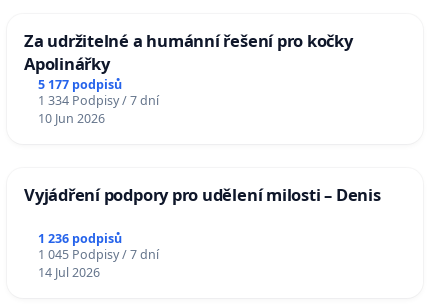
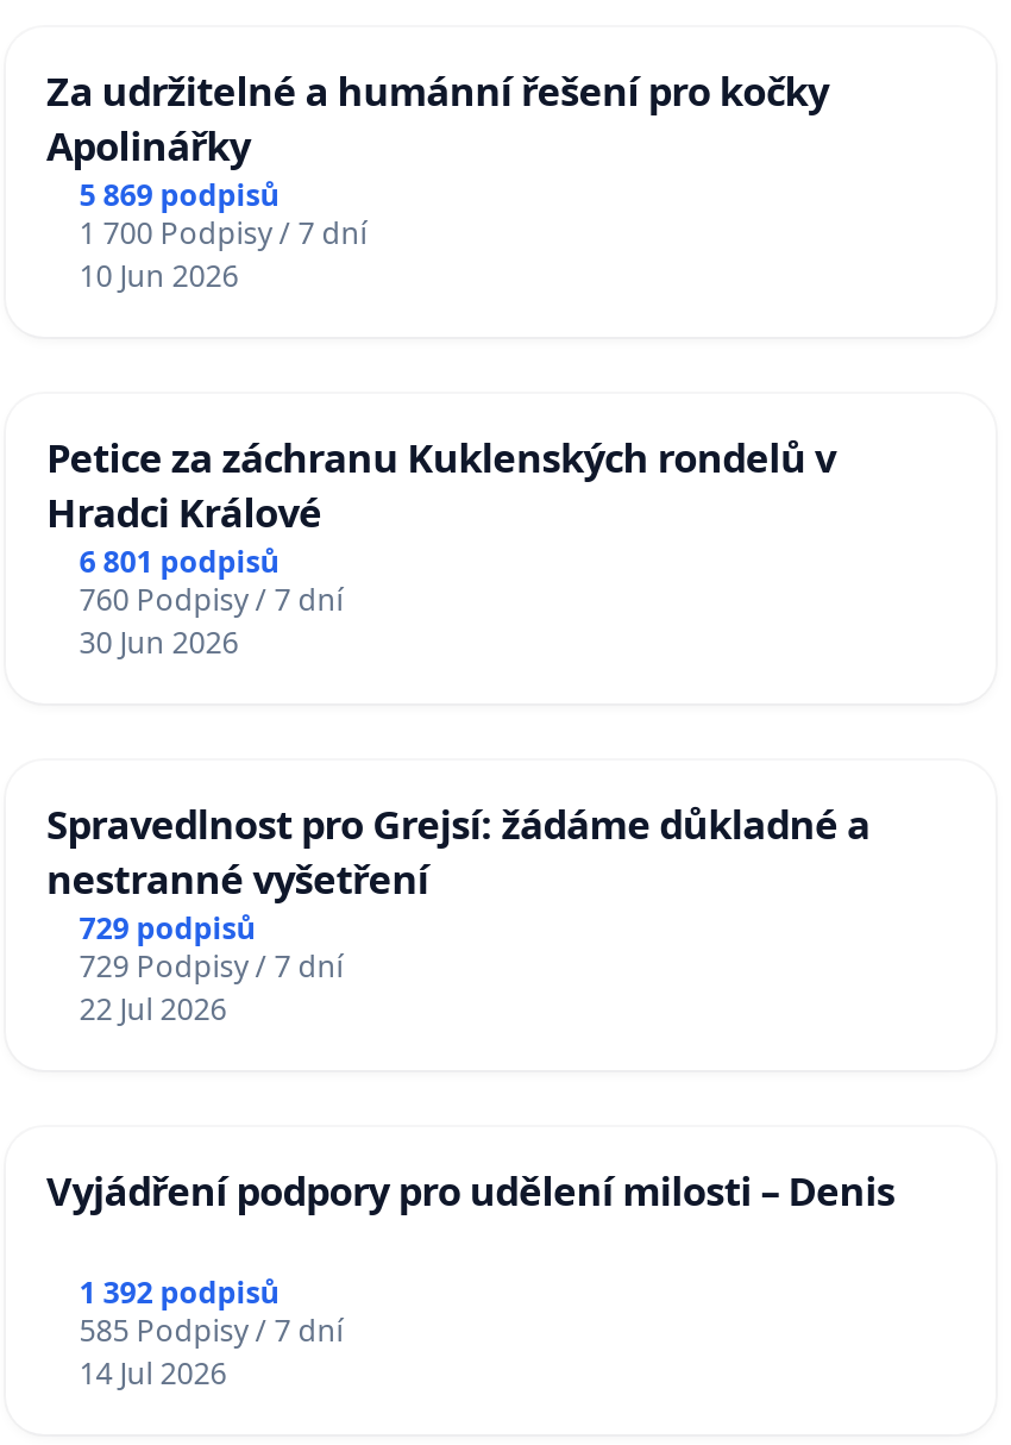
[38,76,122,93] 5 177 podpisů -> [79,174,279,215] 5 869 podpisů
[38,92,159,109] 1 334 Podpisy / 7 dní -> [79,213,367,253] 1 700 Podpisy / 7 dní
none -> [46,429,870,1028] Petice za záchranu Kuklenských rondelů v | Hradci Králové | 6 801 podpisů | 760 Podpisy / 7 dní | 30 Jun 2026 | Spravedlnost pro Grejsí: žádáme důkladné a | nestranné vyšetření | 729 podpisů | 729 Podpisy / 7 dní | 22 Jul 2026
[38,230,122,247] 1 236 podpisů -> [79,1273,279,1314] 1 392 podpisů
[38,246,159,263] 1 045 Podpisy / 7 dní -> [79,1311,343,1352] 585 Podpisy / 7 dní

